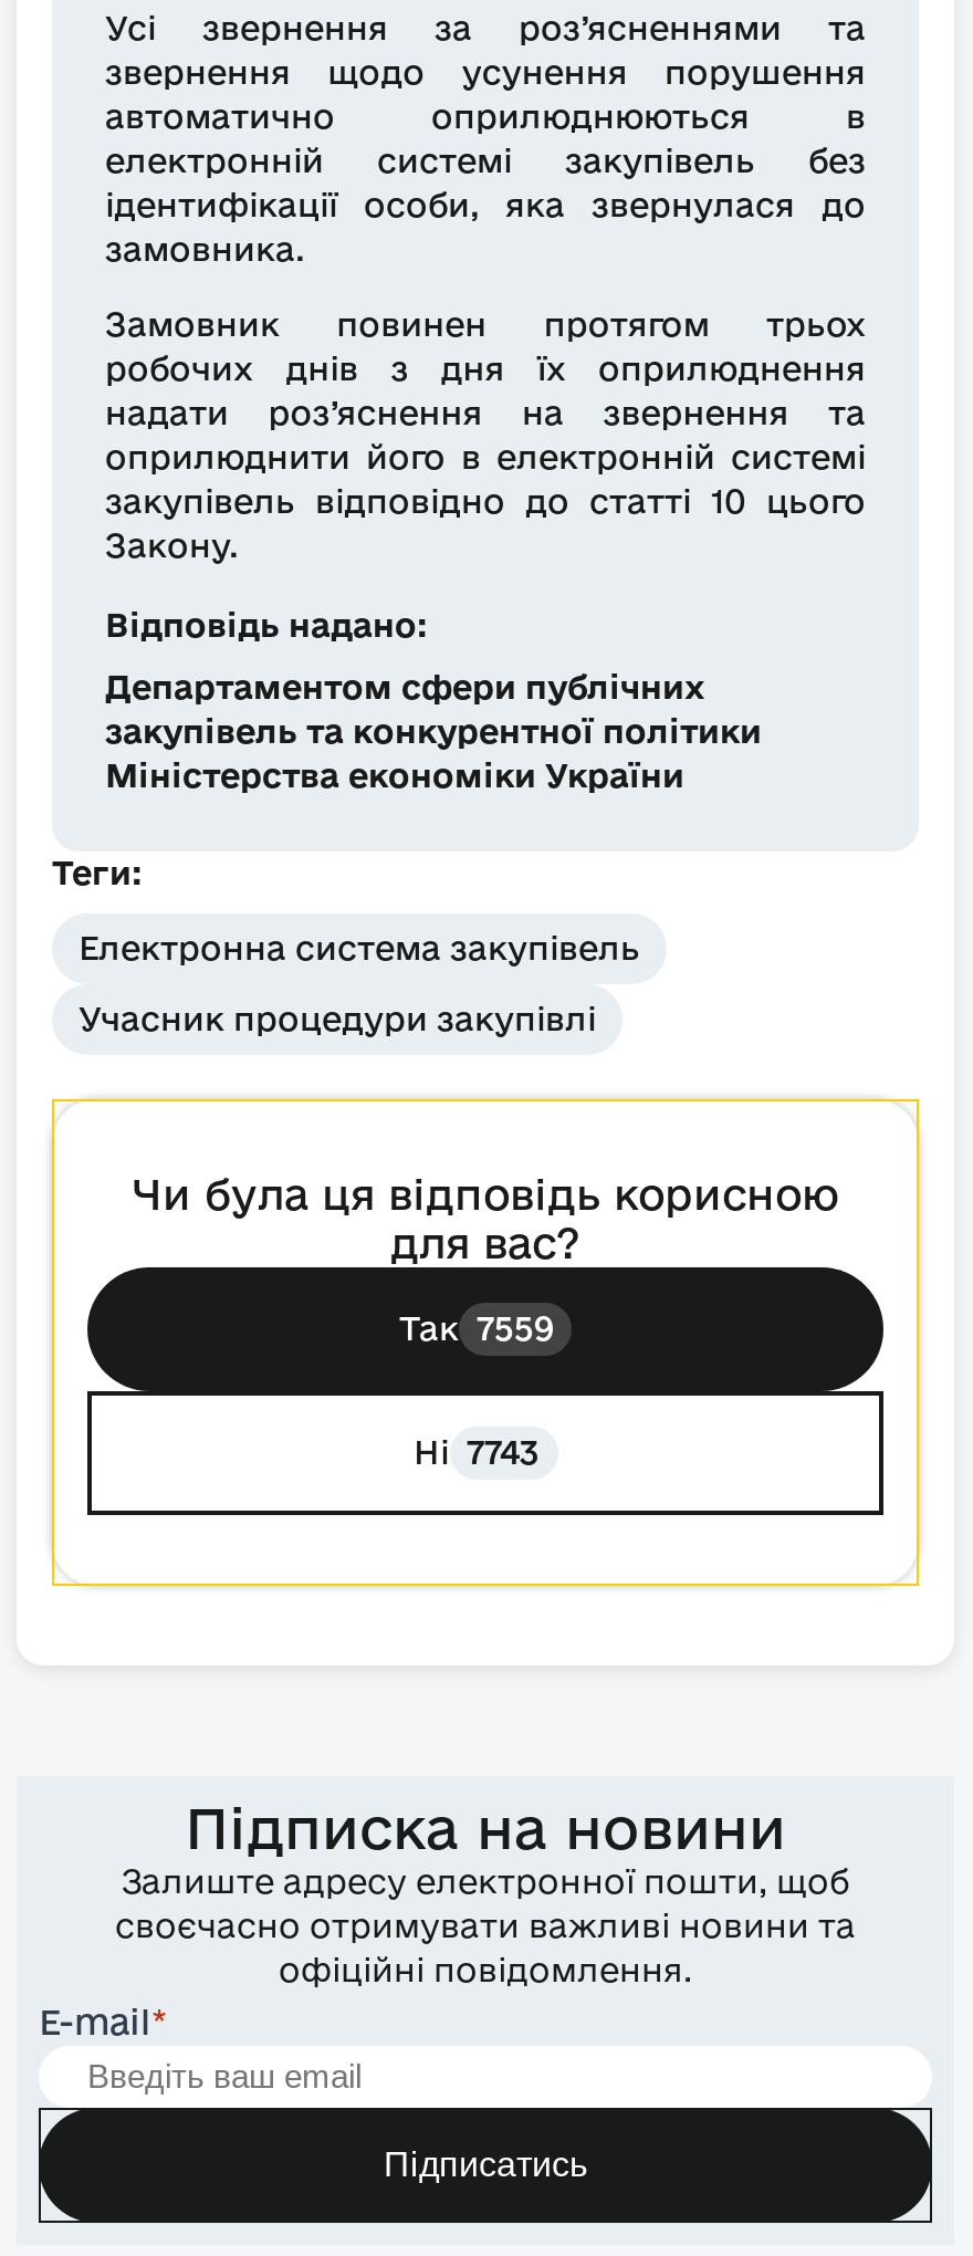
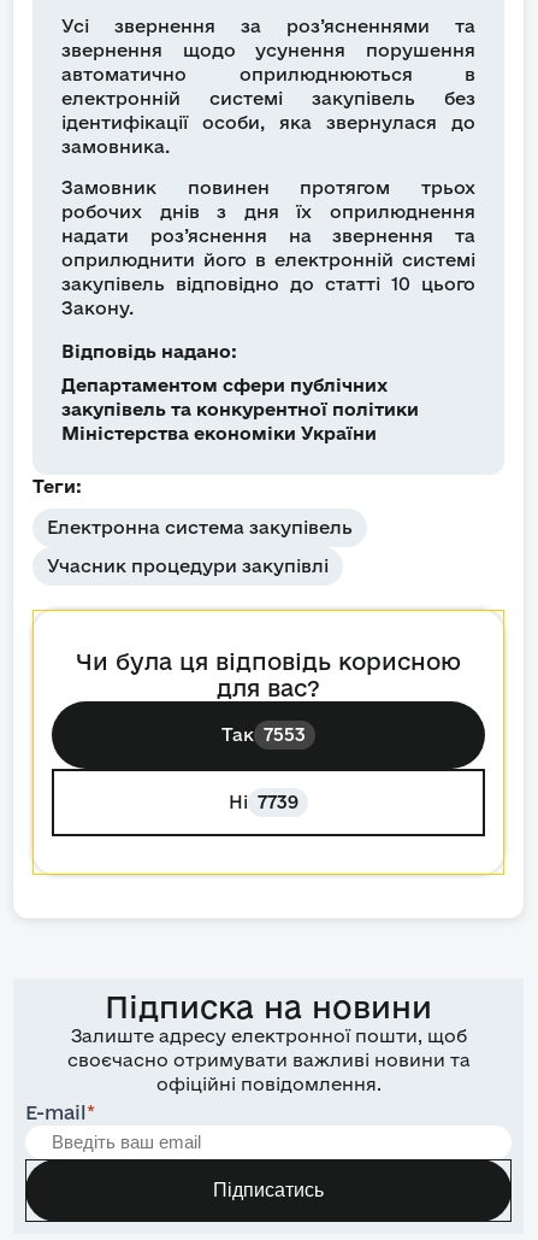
[399,1310,554,1347] Так 7559 -> [221,724,306,745] Так 7553
[414,1434,540,1471] Ні 7743 -> [229,792,298,812] Ні 7739

